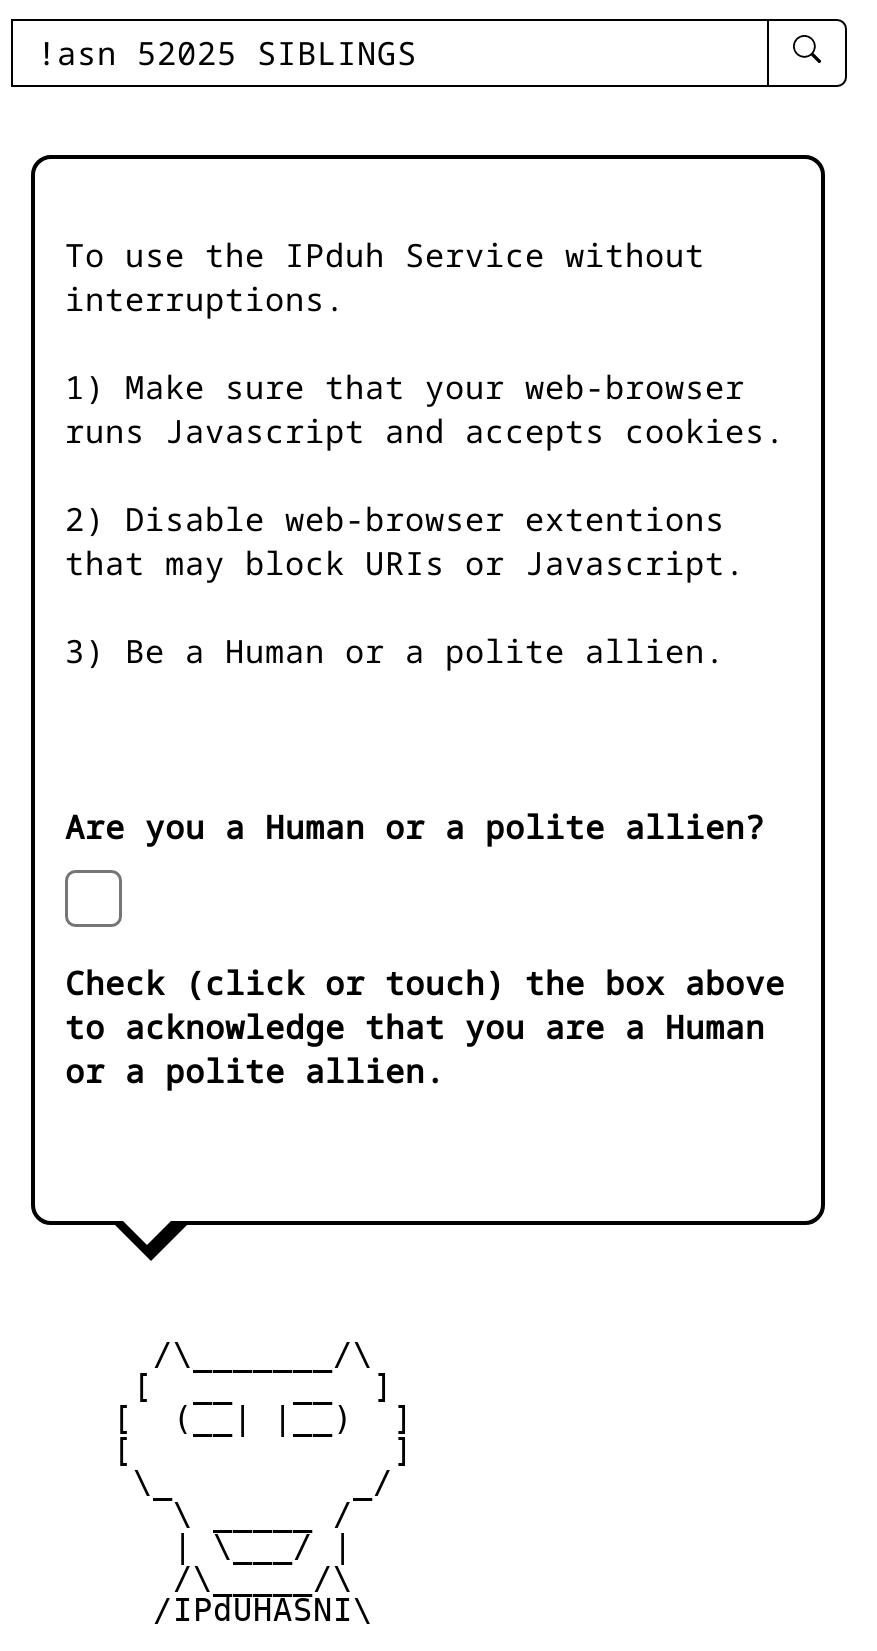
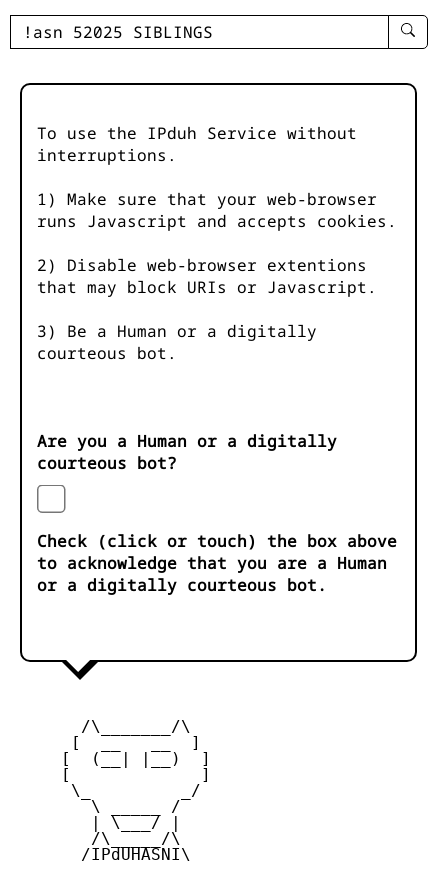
[65,629,725,673] 3) Be a Human or a polite allien. -> [37,320,317,364] 3) Be a Human or a digitally | courteous bot.
[65,805,765,849] Are you a Human or a polite allien? -> [37,430,337,474] Are you a Human or a digitally | courteous bot?
[65,1049,445,1093] or a polite allien. -> [37,574,327,596] or a digitally courteous bot.

